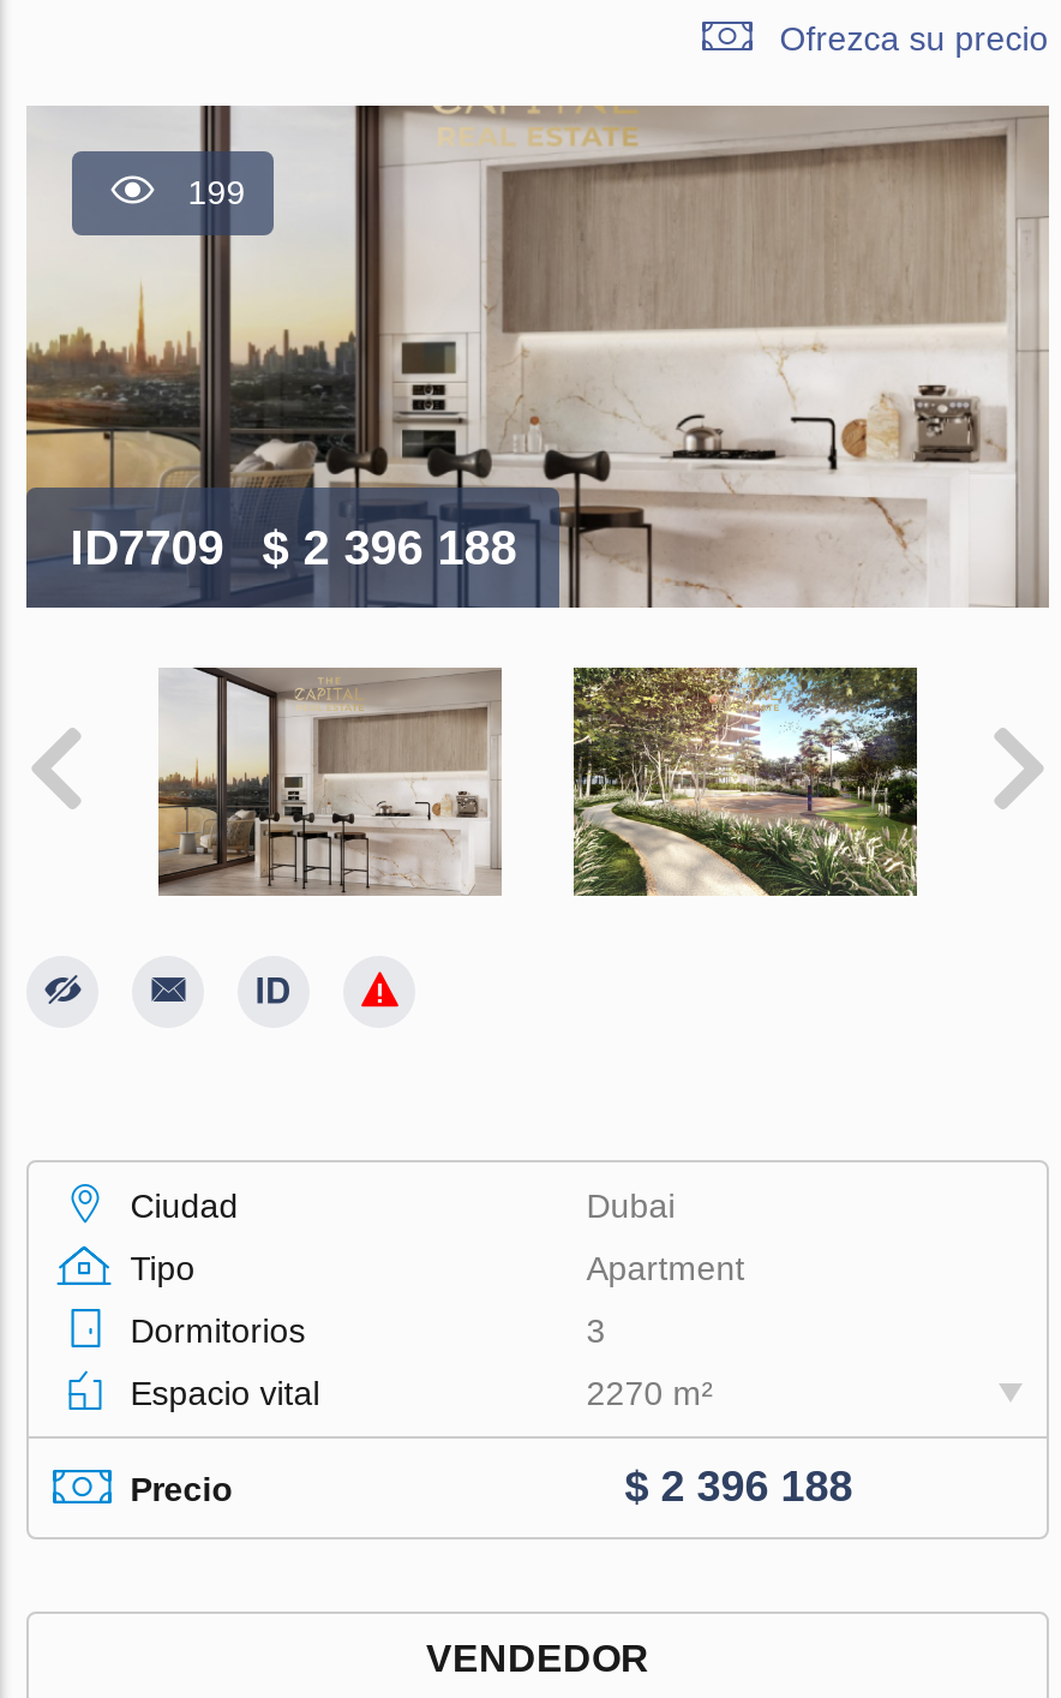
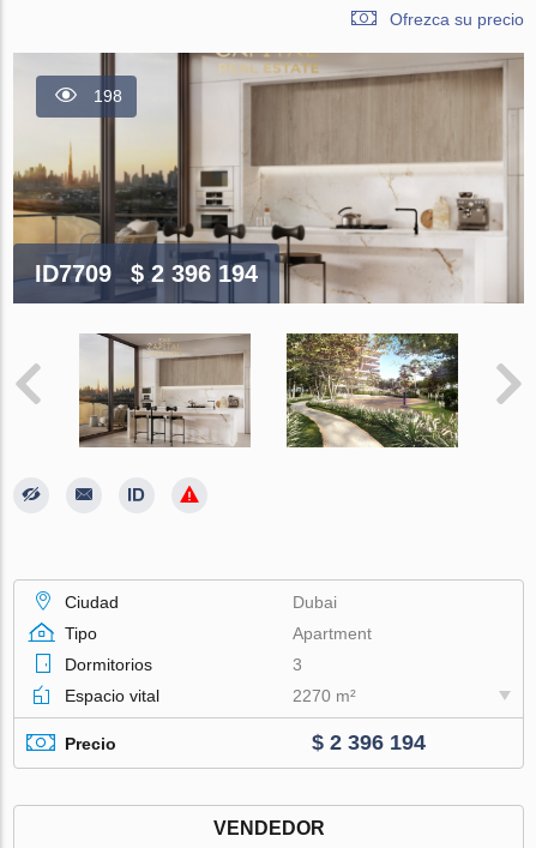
[188,174,245,212] 199 -> [94,87,123,106] 198
[70,521,517,574] ID7709 $ 2 396 188 -> [35,260,258,286] ID7709 $ 2 396 194
[625,1463,853,1511] $ 2 396 188 -> [312,730,426,754] $ 2 396 194

